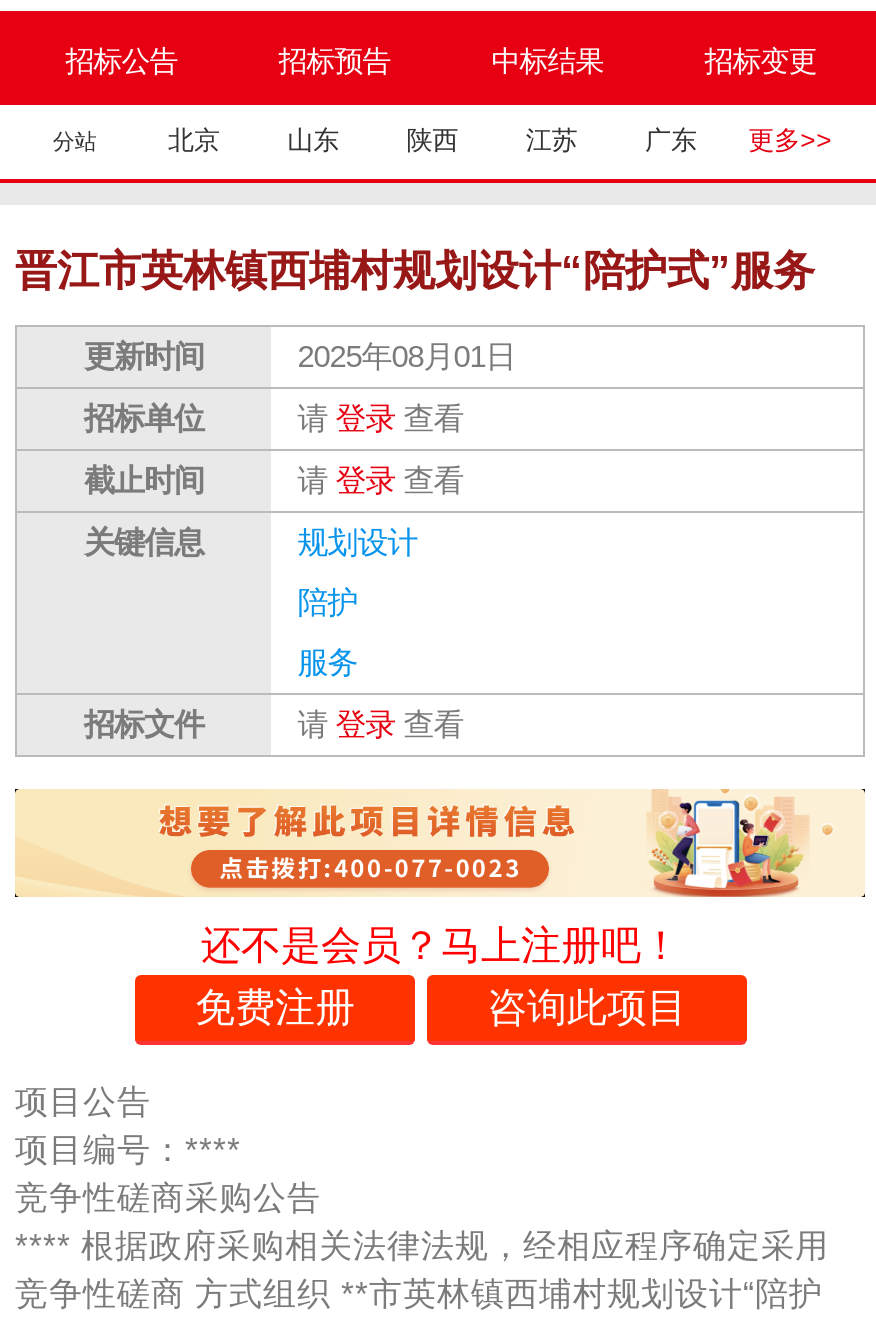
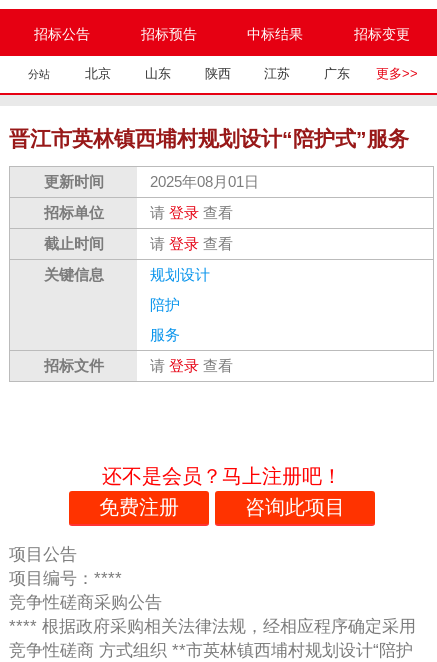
[13,787,865,899] [image] -> none

